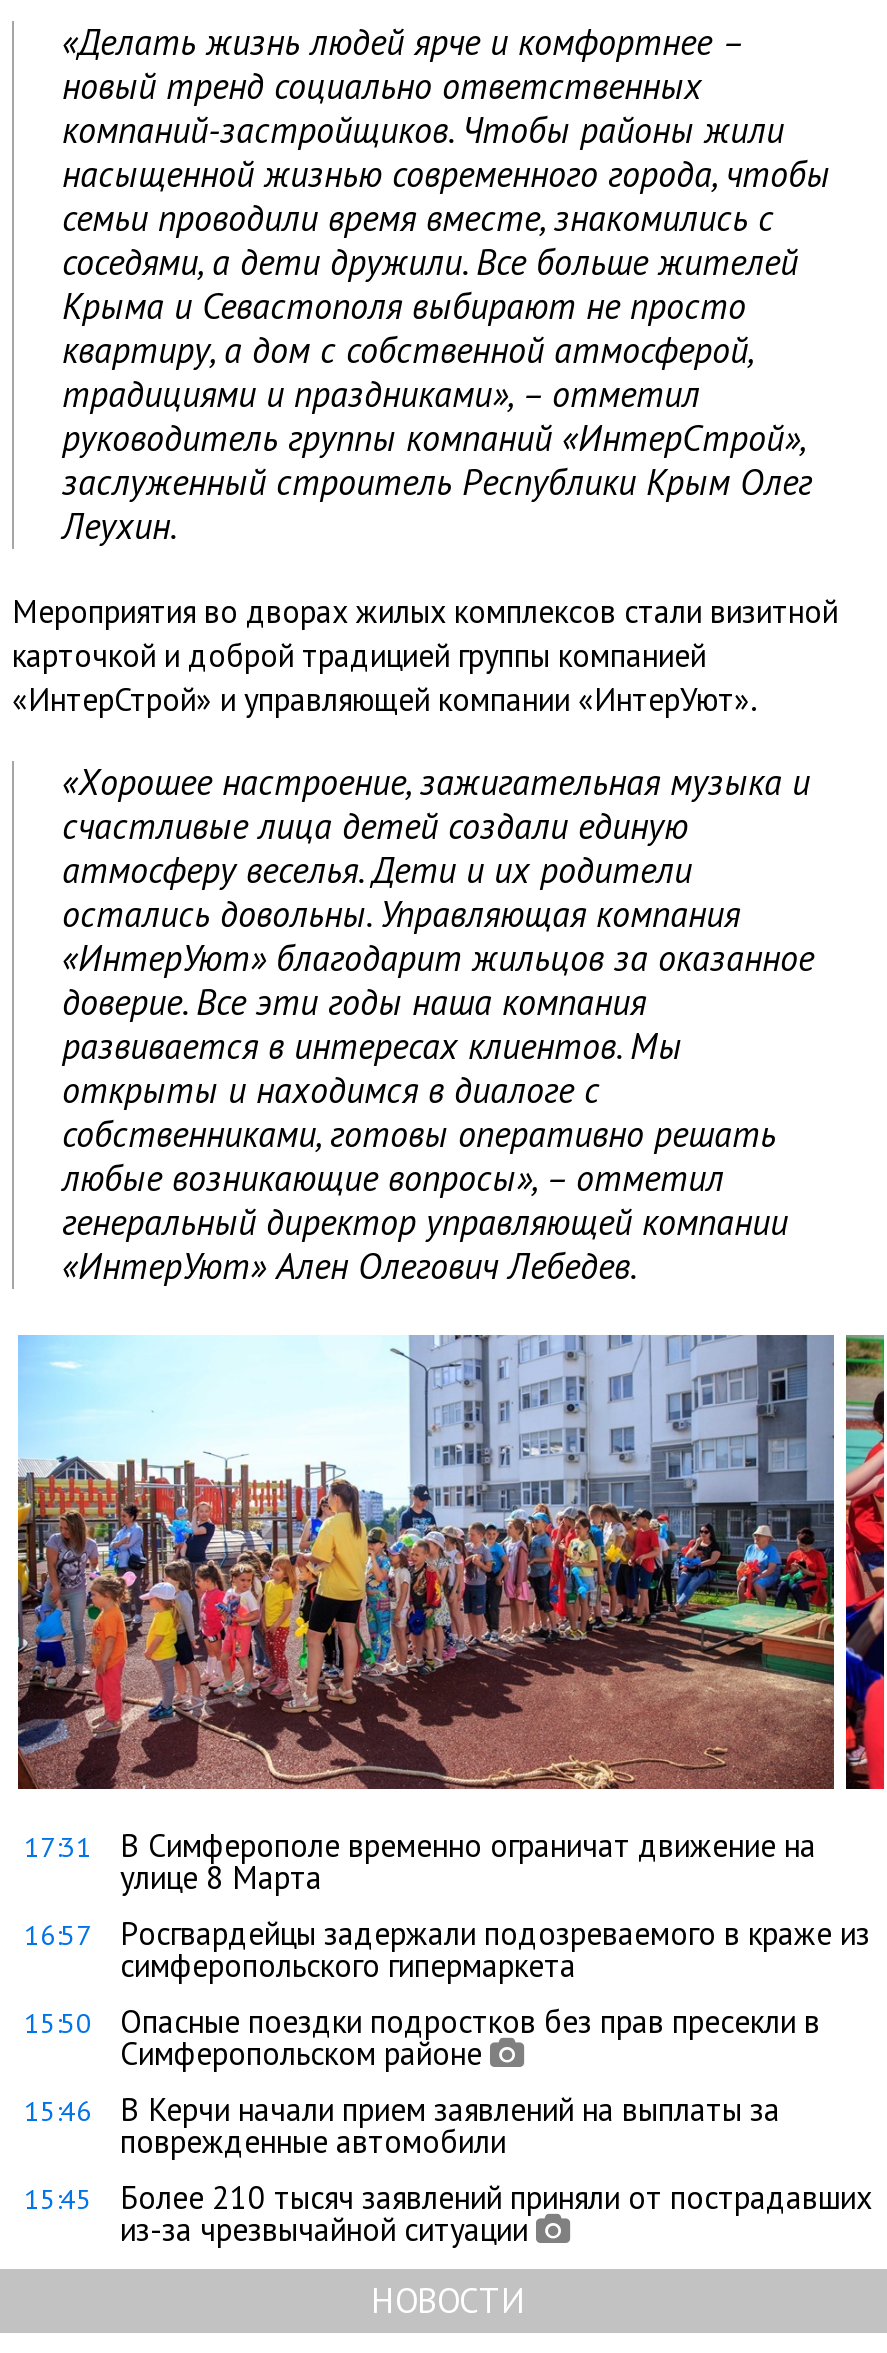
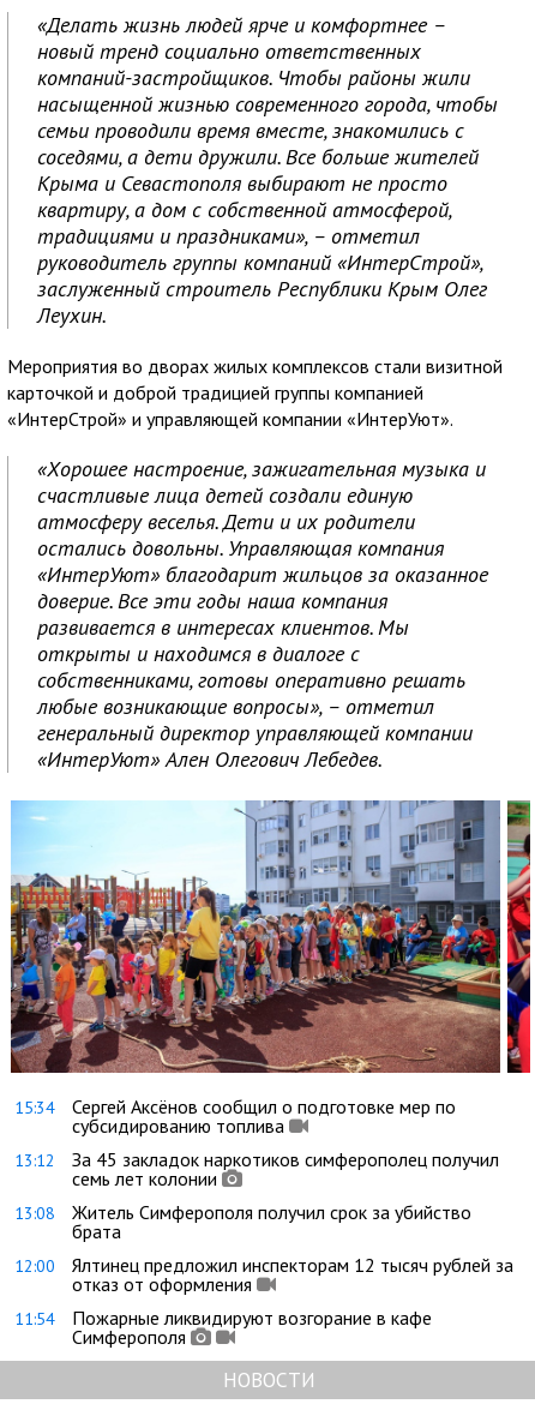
[24,1824,816,1896] 17:31 | В Симферополе временно ограничат движение на | улице 8 Марта -> [14,1094,456,1137] 15:34 | Сергей Аксёнов сообщил о подготовке мер по | субсидированию топлива
[24,1912,870,1984] 16:57 | Росгвардейцы задержали подозреваемого в краже из | симферопольского гипермаркета -> [14,1147,499,1190] 13:12 | За 45 закладок наркотиков симферополец получил | семь лет колонии
[24,2000,820,2072] 15:50 | Опасные поездки подростков без прав пресекли в | Симферопольском районе -> [14,1200,471,1243] 13:08 | Житель Симферополя получил срок за убийство | брата
[24,2088,780,2160] 15:46 | В Керчи начали прием заявлений на выплаты за | поврежденные автомобили -> [14,1252,513,1296] 12:00 | Ялтинец предложил инспекторам 12 тысяч рублей за | отказ от оформления
[24,2176,872,2248] 15:45 | Более 210 тысяч заявлений приняли от пострадавших | из-за чрезвычайной ситуации -> [14,1305,432,1348] 11:54 | Пожарные ликвидируют возгорание в кафе | Симферополя

